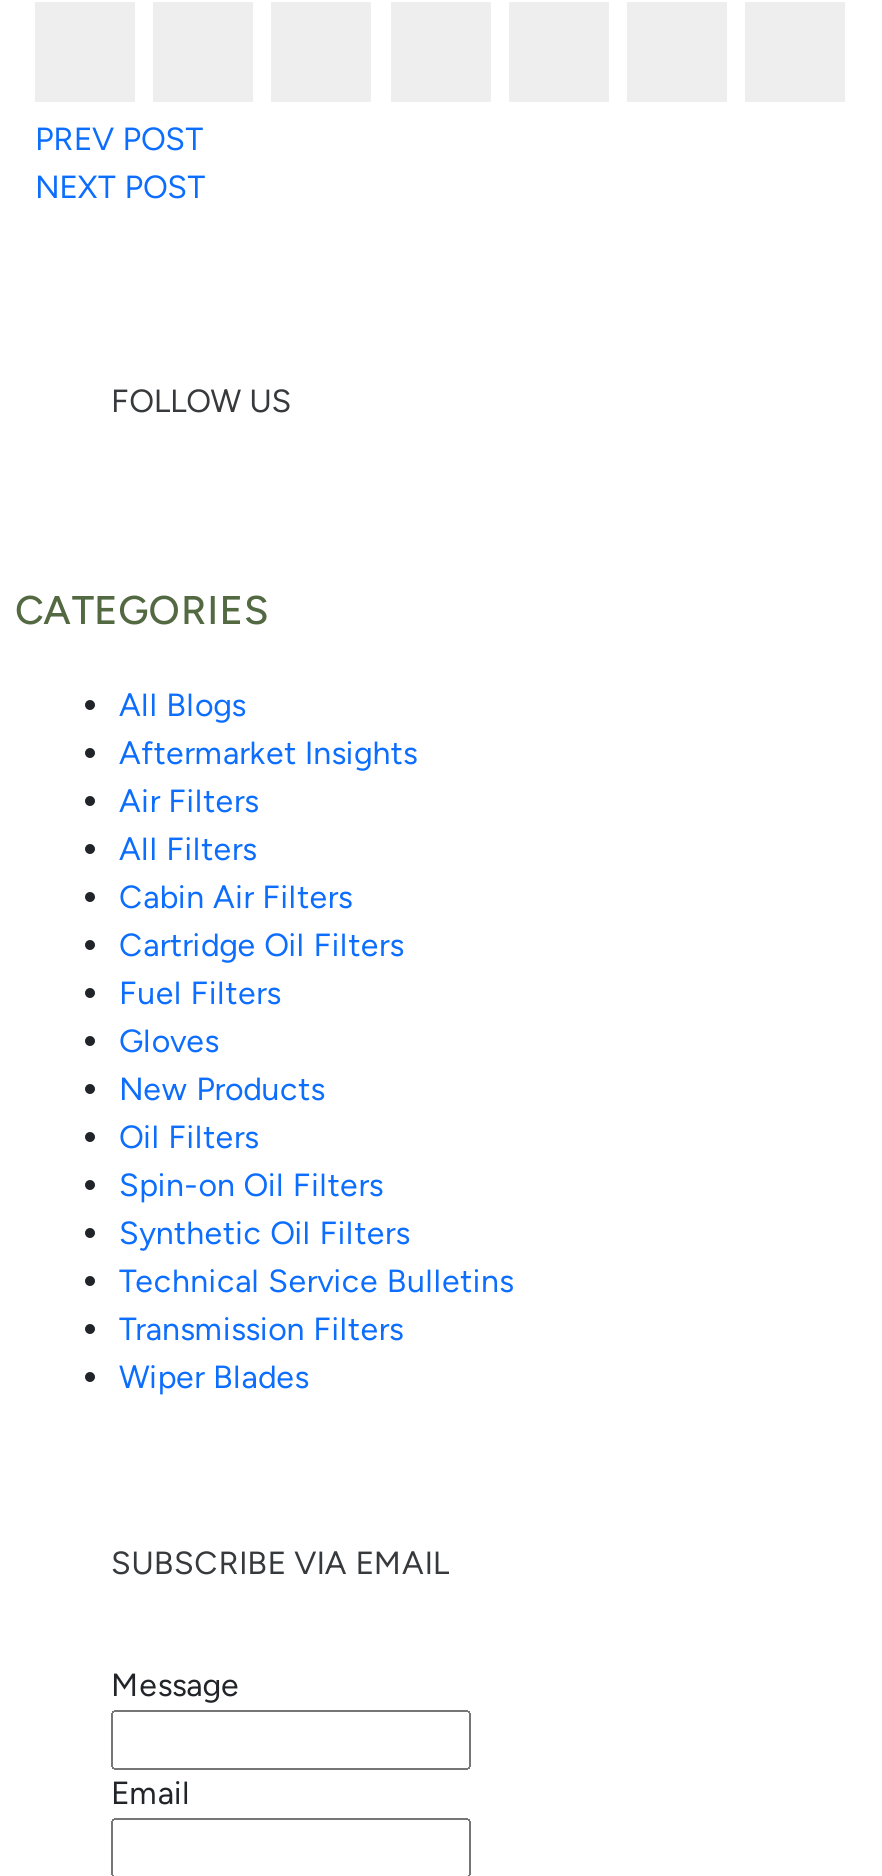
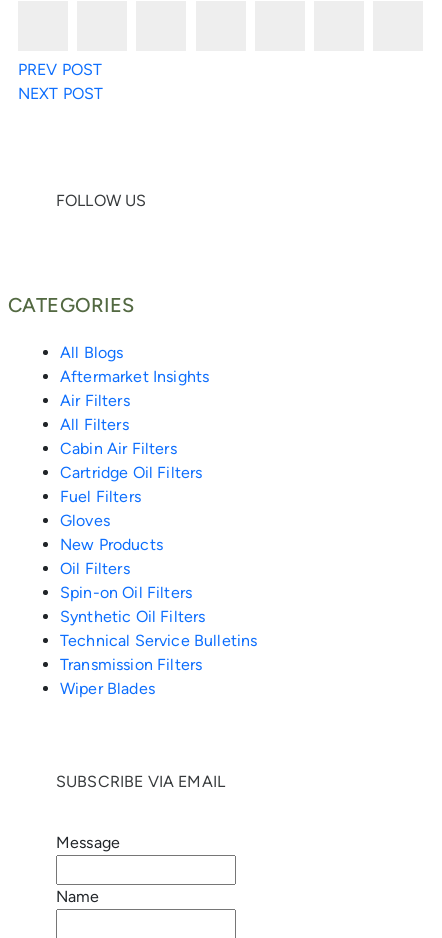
[111,1774,191,1812] Email -> [56,887,100,906] Name

